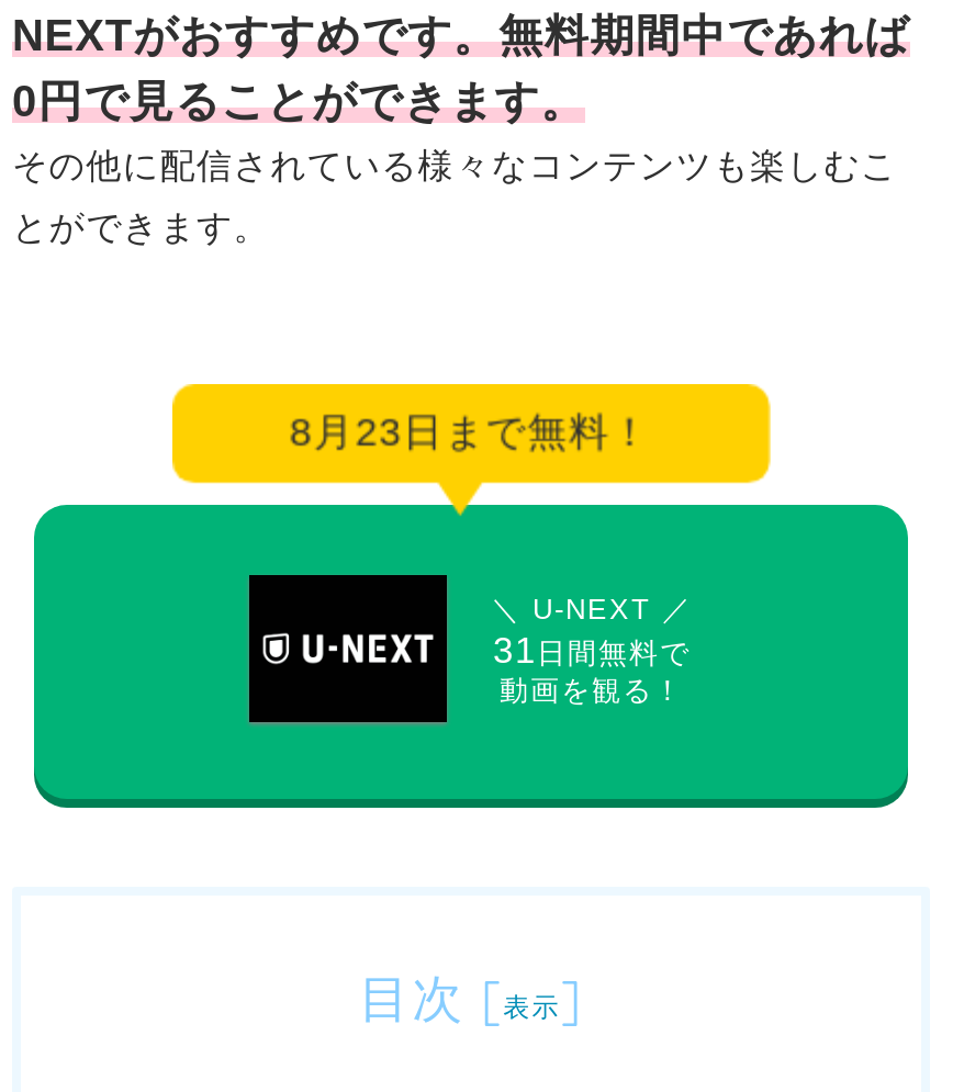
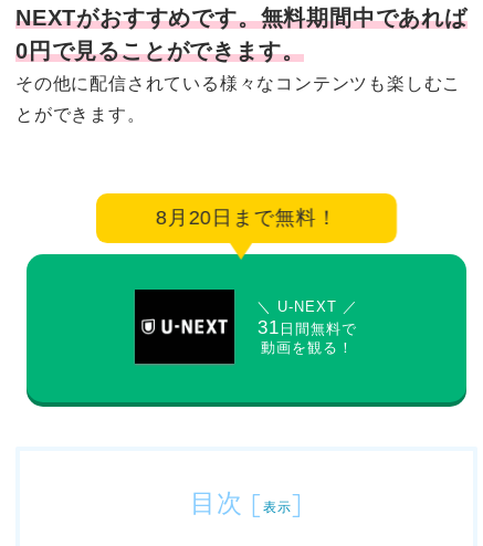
[290,410,652,454] 8月23日まで無料！ -> [155,204,338,231] 8月20日まで無料！

